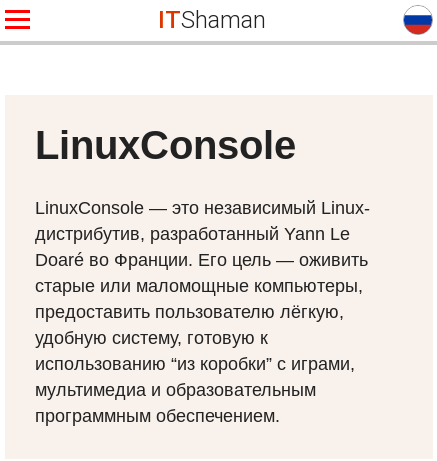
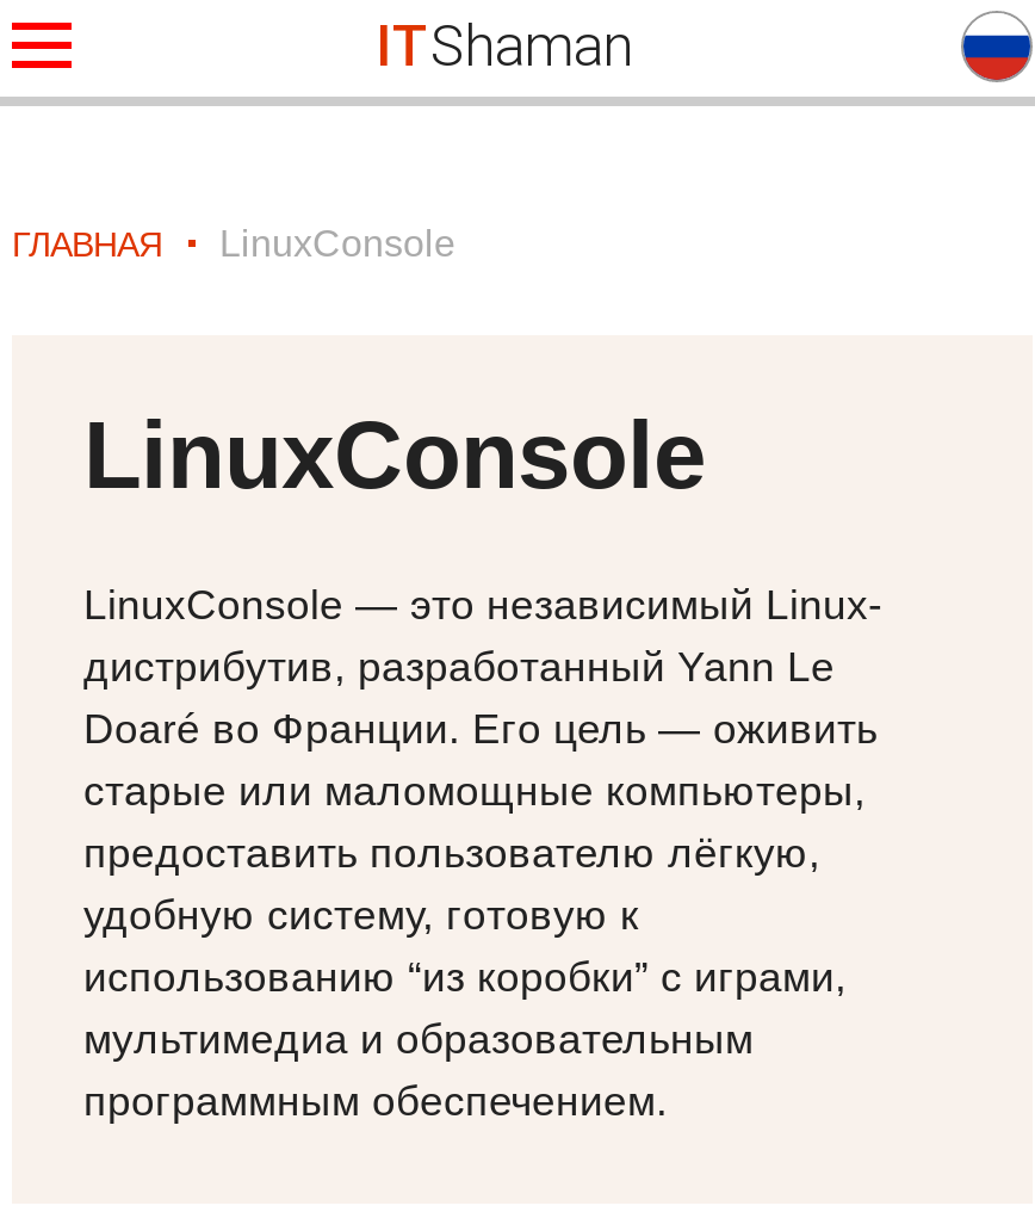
none -> [12,223,455,264] ГЛАВНАЯ | LinuxConsole

